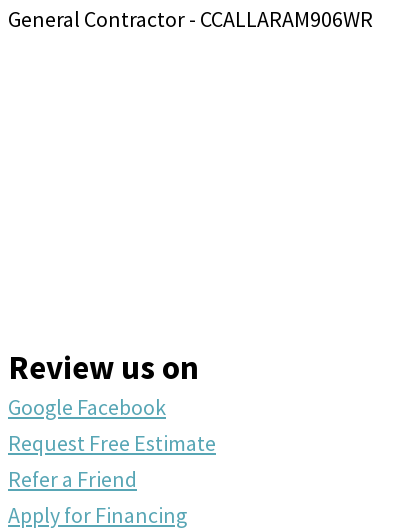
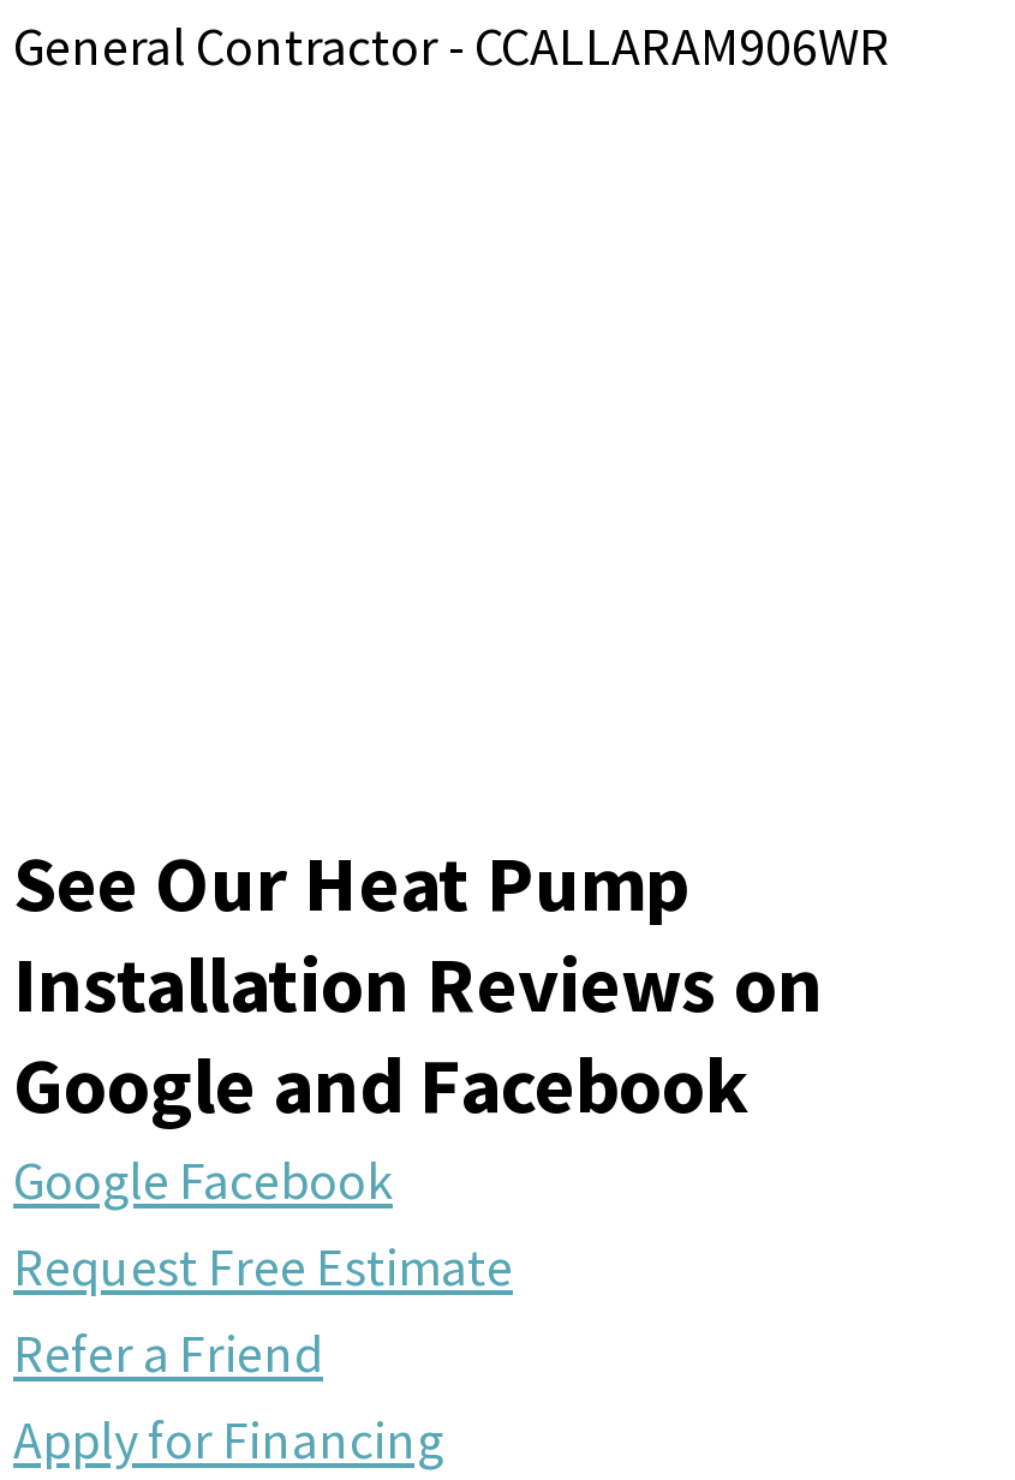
[8,347,199,388] Review us on -> [13,834,823,1134] See Our Heat Pump | Installation Reviews on | Google and Facebook

